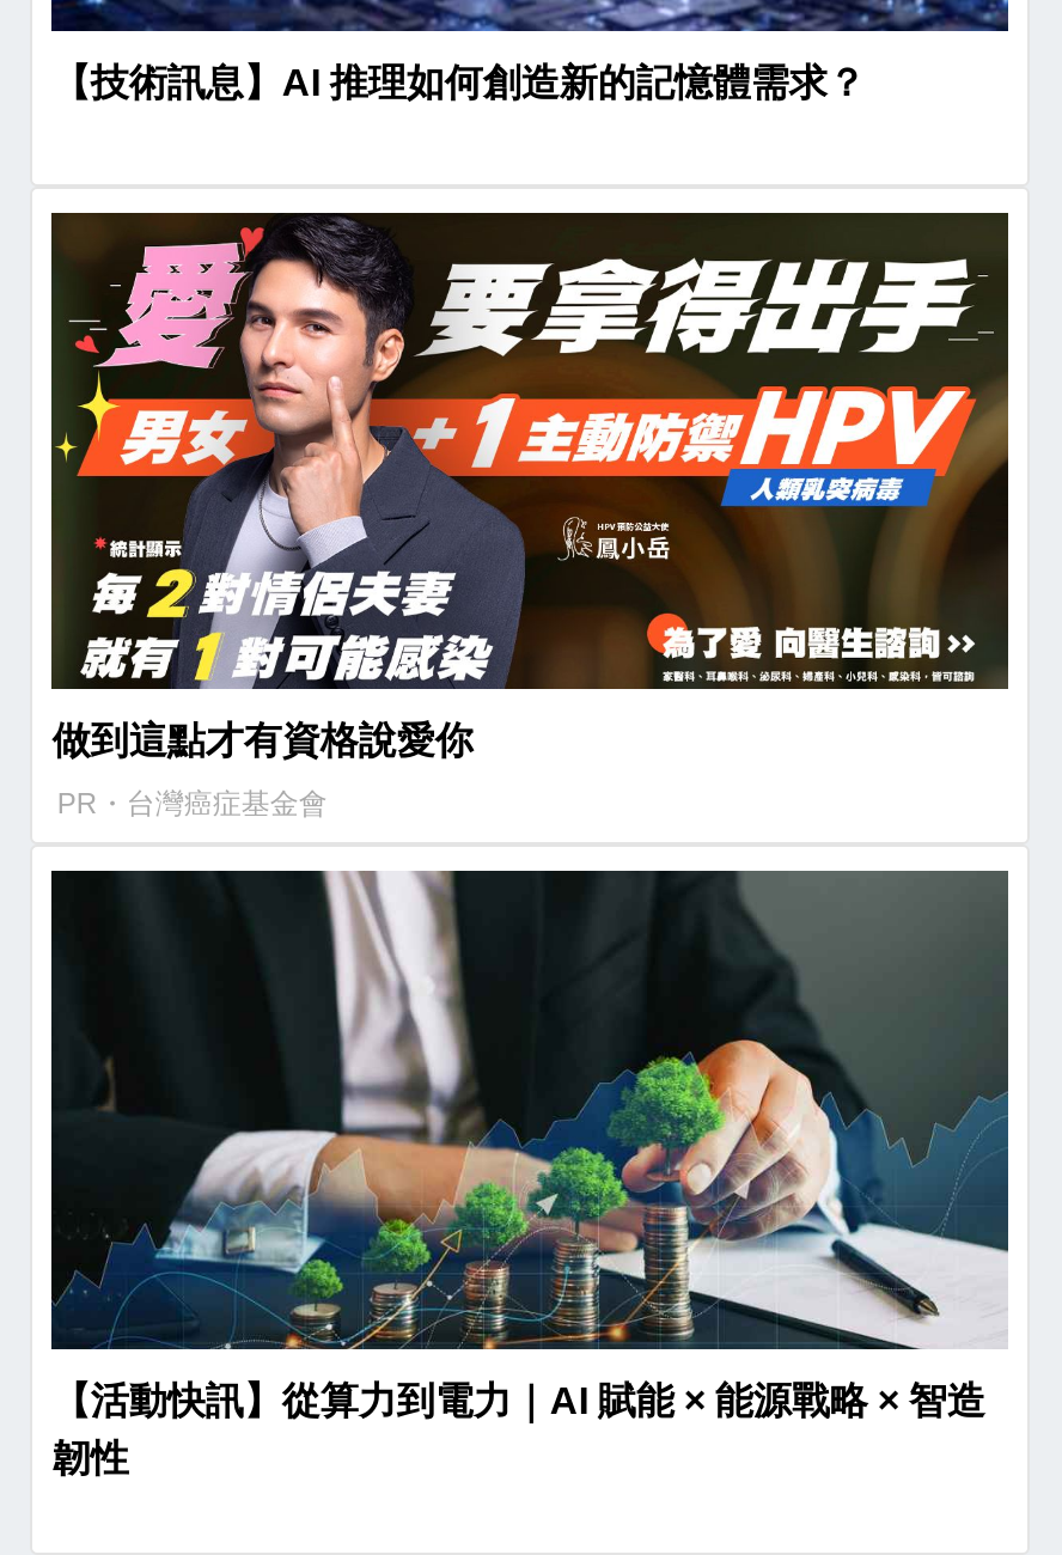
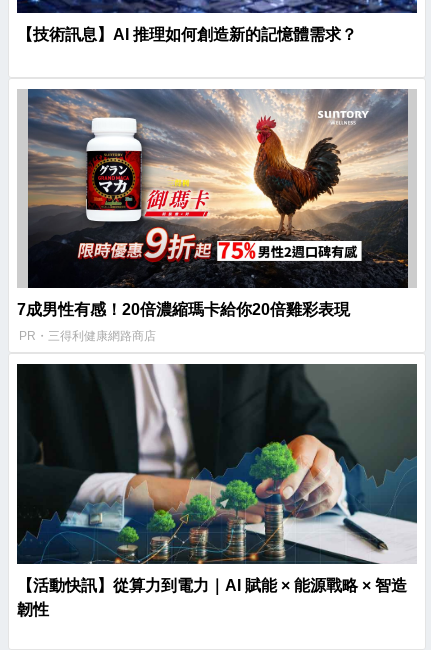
[49,211,1011,762] [image] | 做到這點才有資格說愛你 -> [17,88,417,318] [image] | 7成男性有感！20倍濃縮瑪卡給你20倍雞彩表現
[57,788,327,822] PR・台灣癌症基金會 -> [19,329,156,343] PR・三得利健康網路商店

